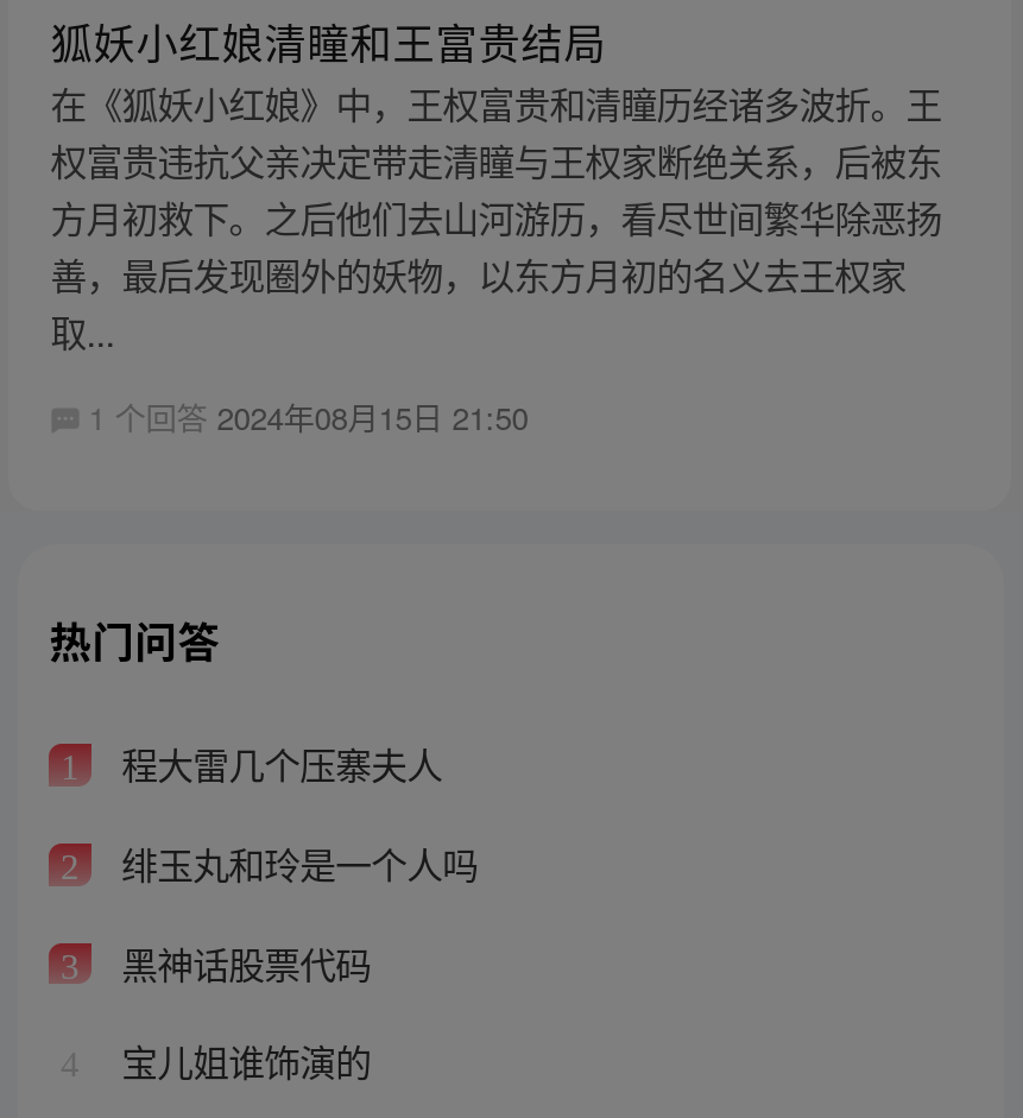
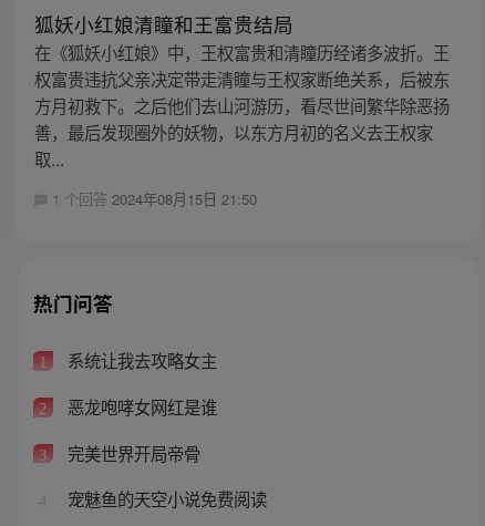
[112,738,442,790] 程大雷几个压寨夫人 -> [63,348,217,373] 系统让我去攻略女主
[112,837,478,889] 绯玉丸和玲是一个人吗 -> [63,394,217,419] 恶龙咆哮女网红是谁
[112,936,371,988] 黑神话股票代码 -> [63,440,200,465] 完美世界开局帝骨
[112,1034,371,1087] 宝儿姐谁饰演的 -> [63,486,266,511] 宠魅鱼的天空小说免费阅读

